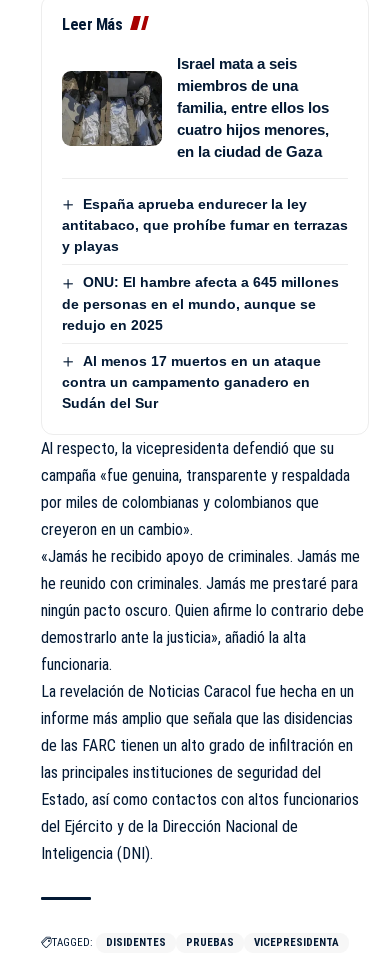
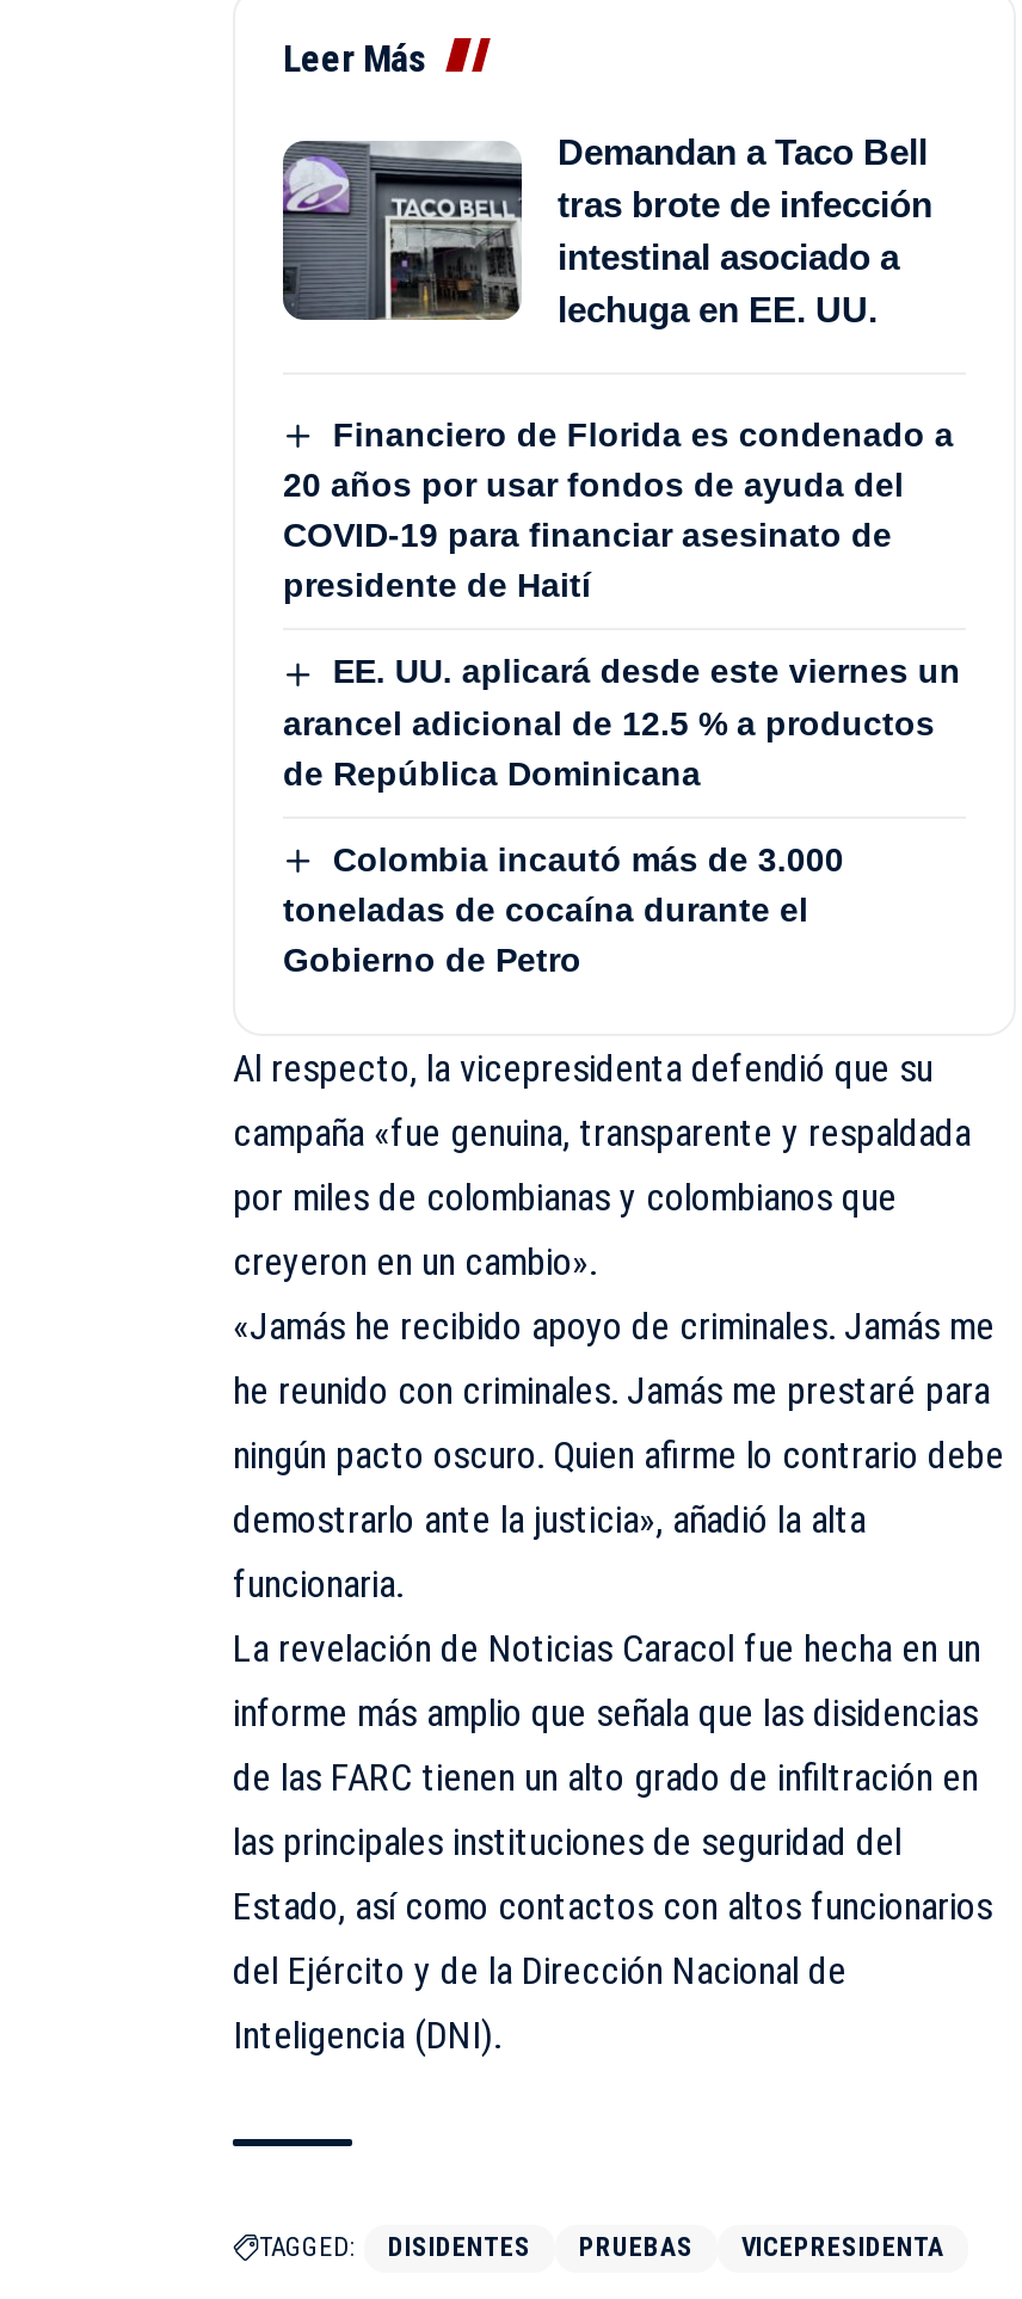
[61,55,329,160] [image] | Israel mata a seis | miembros de una | familia, entre ellos los | cuatro hijos menores, | en la ciudad de Gaza -> [281,132,932,346] [image] | Demandan a Taco Bell | tras brote de infección | intestinal asociado a | lechuga en EE. UU.
[62,196,348,254] España aprueba endurecer la ley | antitabaco, que prohíbe fumar en terrazas | y playas -> [283,416,954,605] Financiero de Florida es condenado a | 20 años por usar fondos de ayuda del | COVID-19 para financiar asesinato de | presidente de Haití
[62,274,339,333] ONU: El hambre afecta a 645 millones | de personas en el mundo, aunque se | redujo en 2025 -> [283,653,961,792] EE. UU. aplicará desde este viernes un | arancel adicional de 12.5 % a productos | de República Dominicana
[62,353,321,411] Al menos 17 muertos en un ataque | contra un campamento ganadero en | Sudán del Sur -> [283,840,844,979] Colombia incautó más de 3.000 | toneladas de cocaína durante el | Gobierno de Petro

